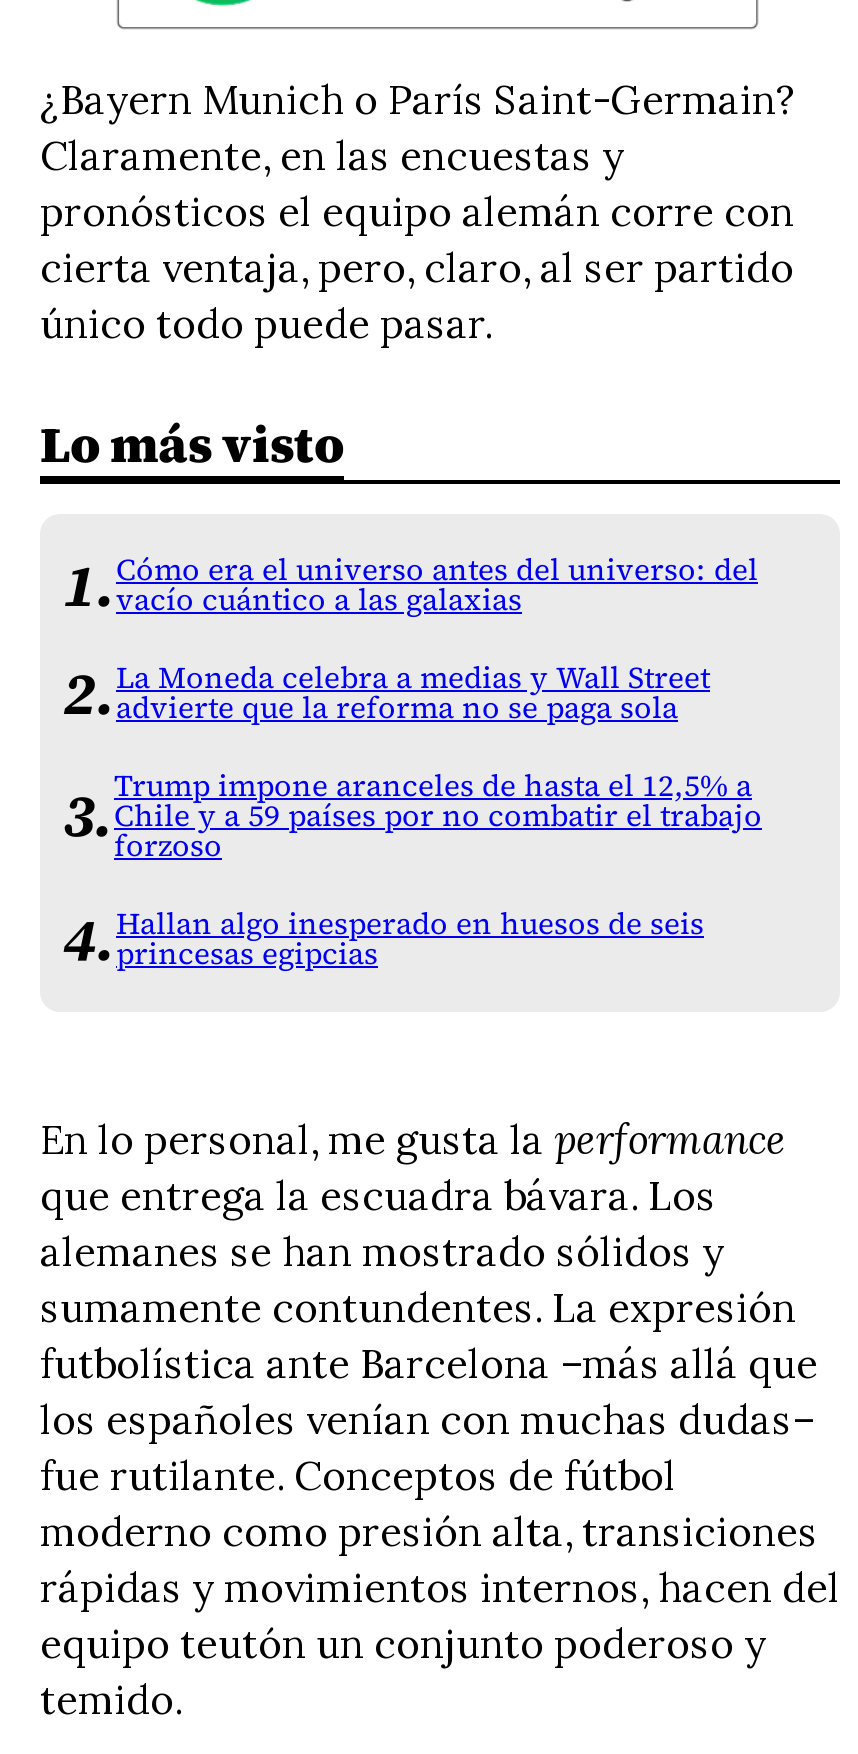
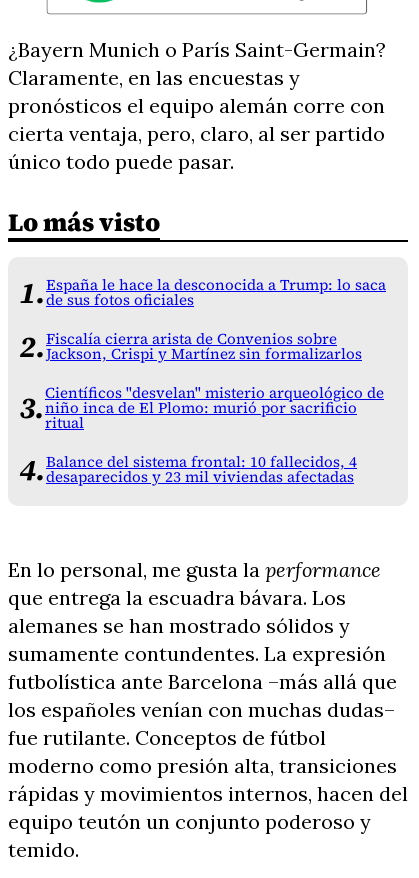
[116,550,758,620] Cómo era el universo antes del universo: del | vacío cuántico a las galaxias -> [46,275,386,310] España le hace la desconocida a Trump: lo saca | de sus fotos oficiales
[116,658,710,728] La Moneda celebra a medias y Wall Street | advierte que la reforma no se paga sola -> [46,329,362,364] Fiscalía cierra arista de Convenios sobre | Jackson, Crispi y Martínez sin formalizarlos
[114,766,762,866] Trump impone aranceles de hasta el 12,5% a | Chile y a 59 países por no combatir el trabajo | forzoso -> [45,383,384,433] Científicos "desvelan" misterio arqueológico de | niño inca de El Plomo: murió por sacrificio | ritual
[116,904,704,974] Hallan algo inesperado en huesos de seis | princesas egipcias -> [46,452,357,487] Balance del sistema frontal: 10 fallecidos, 4 | desaparecidos y 23 mil viviendas afectadas

